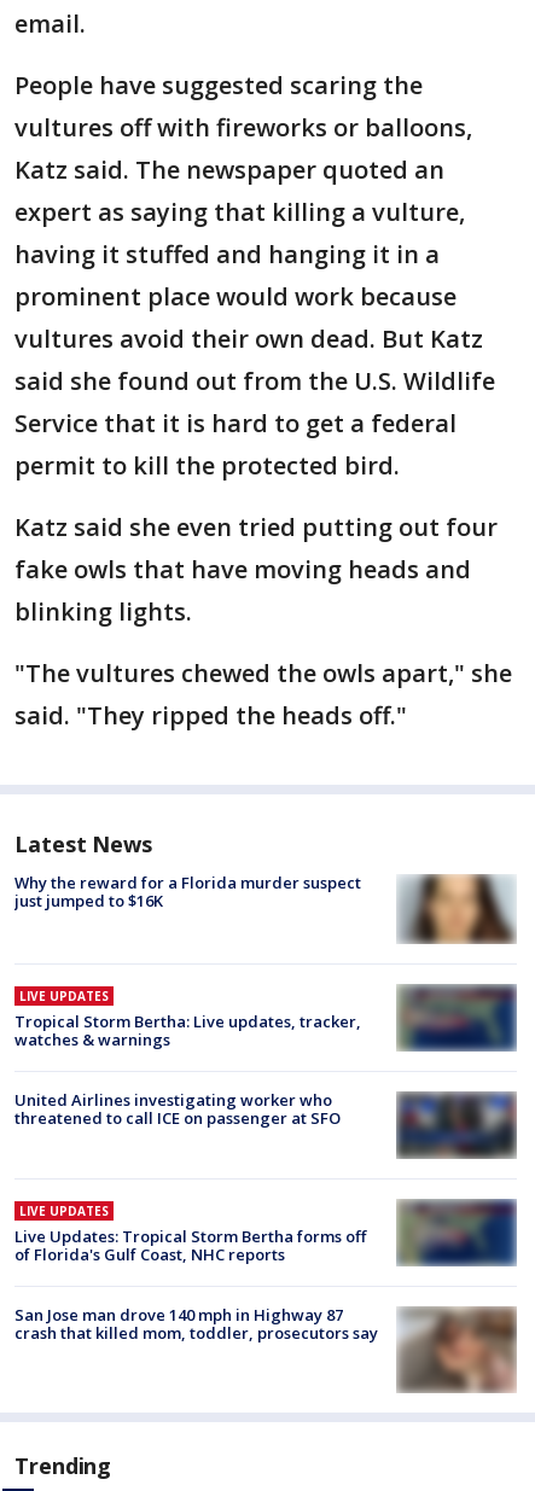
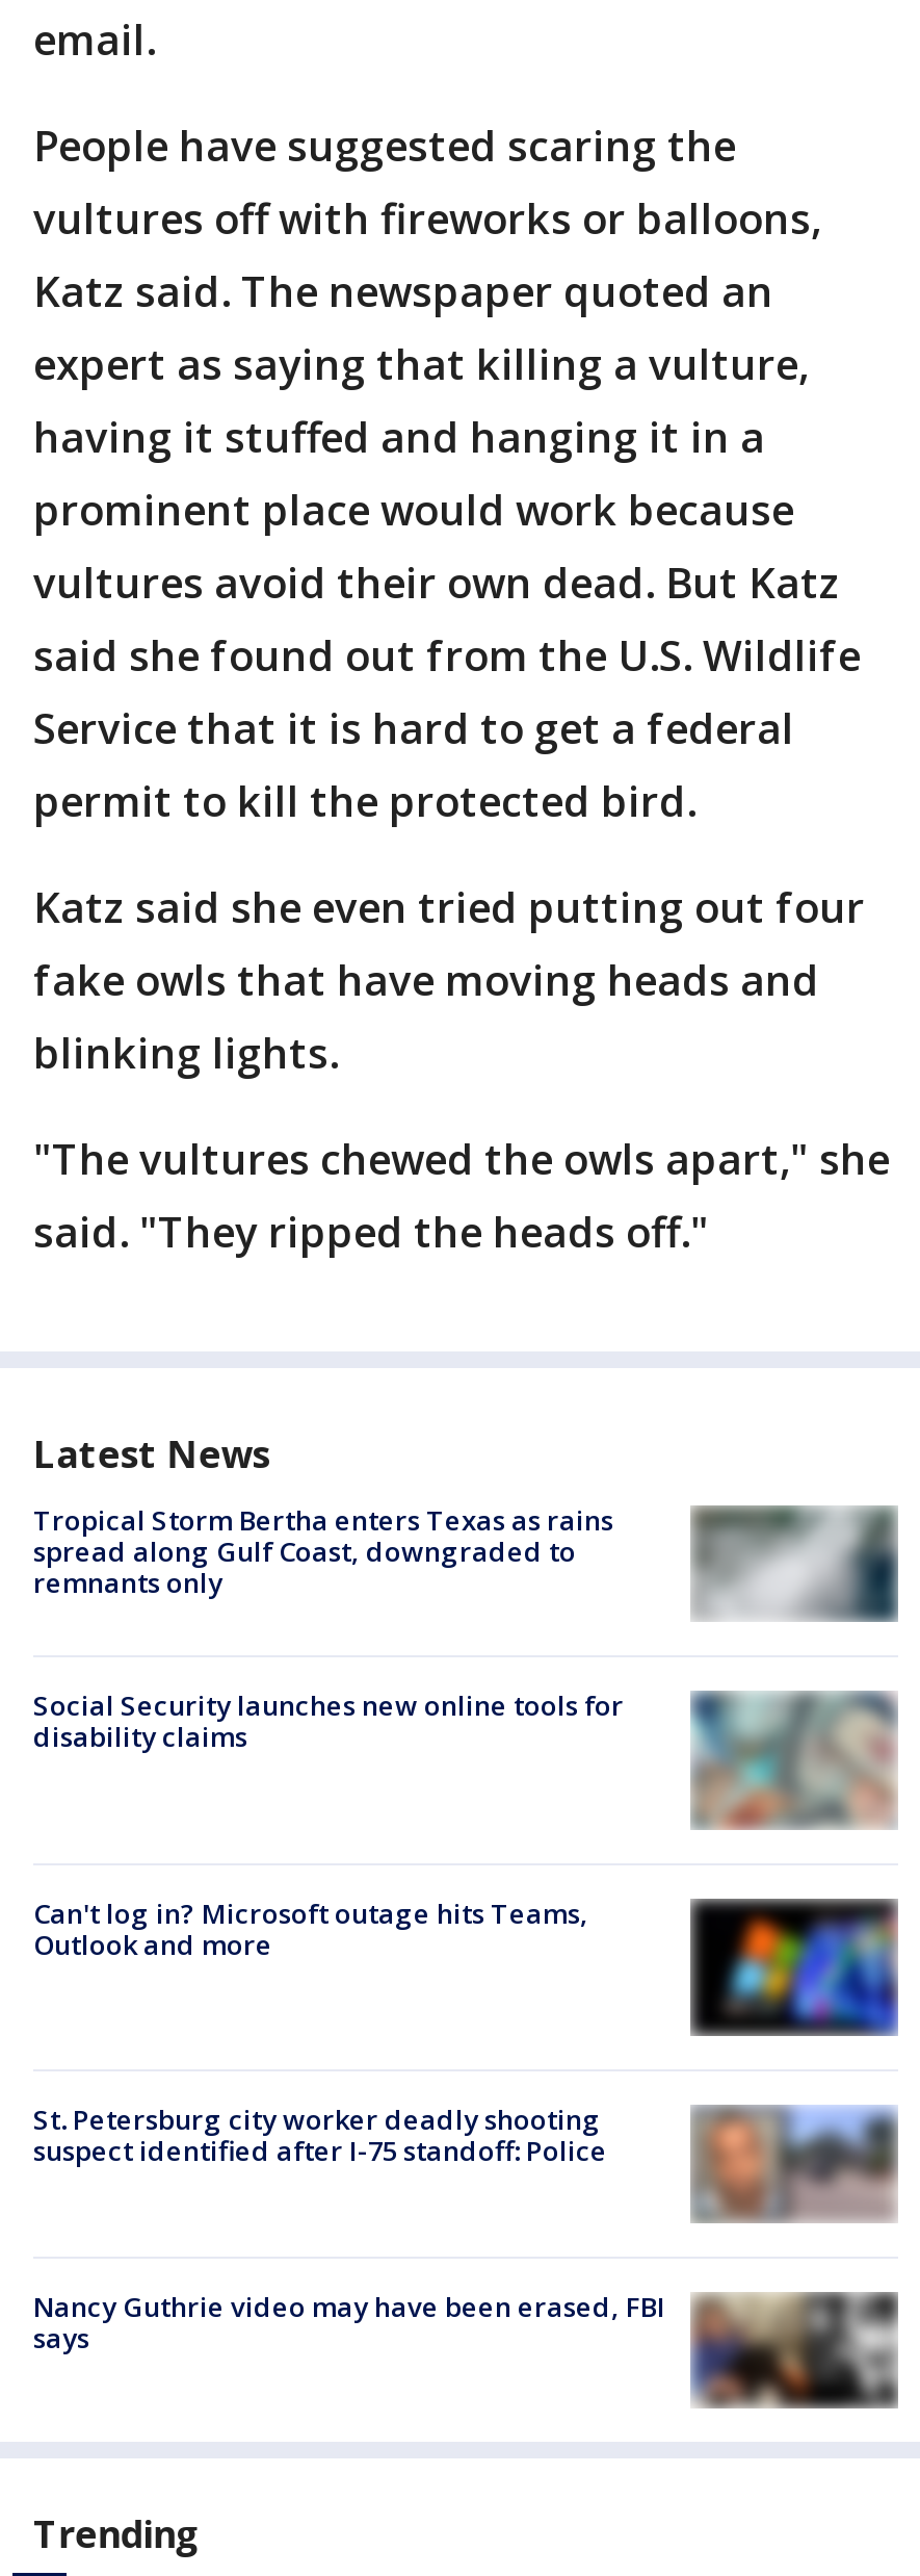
[14,872,516,945] [image] | Why the reward for a Florida murder suspect | just jumped to $16K -> [33,1502,898,1626] [image] | Tropical Storm Bertha enters Texas as rains | spread along Gulf Coast, downgraded to | remnants only
[14,982,517,1058] [image] | LIVE UPDATES | Tropical Storm Bertha: Live updates, tracker, | watches & warnings -> [33,1688,898,1832] [image] | Social Security launches new online tools for | disability claims
[14,1089,341,1129] United Airlines investigating worker who | threatened to call ICE on passenger at SFO -> [33,1894,588,1963] Can't log in? Microsoft outage hits Teams, | Outlook and more
[396,1090,517,1177] [image] -> [688,1888,900,2038] [image]
[14,1198,518,1286] [image] | LIVE UPDATES | Live Updates: Tropical Storm Bertha forms off | of Florida's Gulf Coast, NHC reports -> [33,2073,898,2223] [image] | St. Petersburg city worker deadly shooting | suspect identified after I-75 standoff: Police
[14,1304,518,1393] [image] | San Jose man drove 140 mph in Highway 87 | crash that killed mom, toddler, prosecutors say -> [33,2259,898,2408] [image] | Nancy Guthrie video may have been erased, FBI | says

